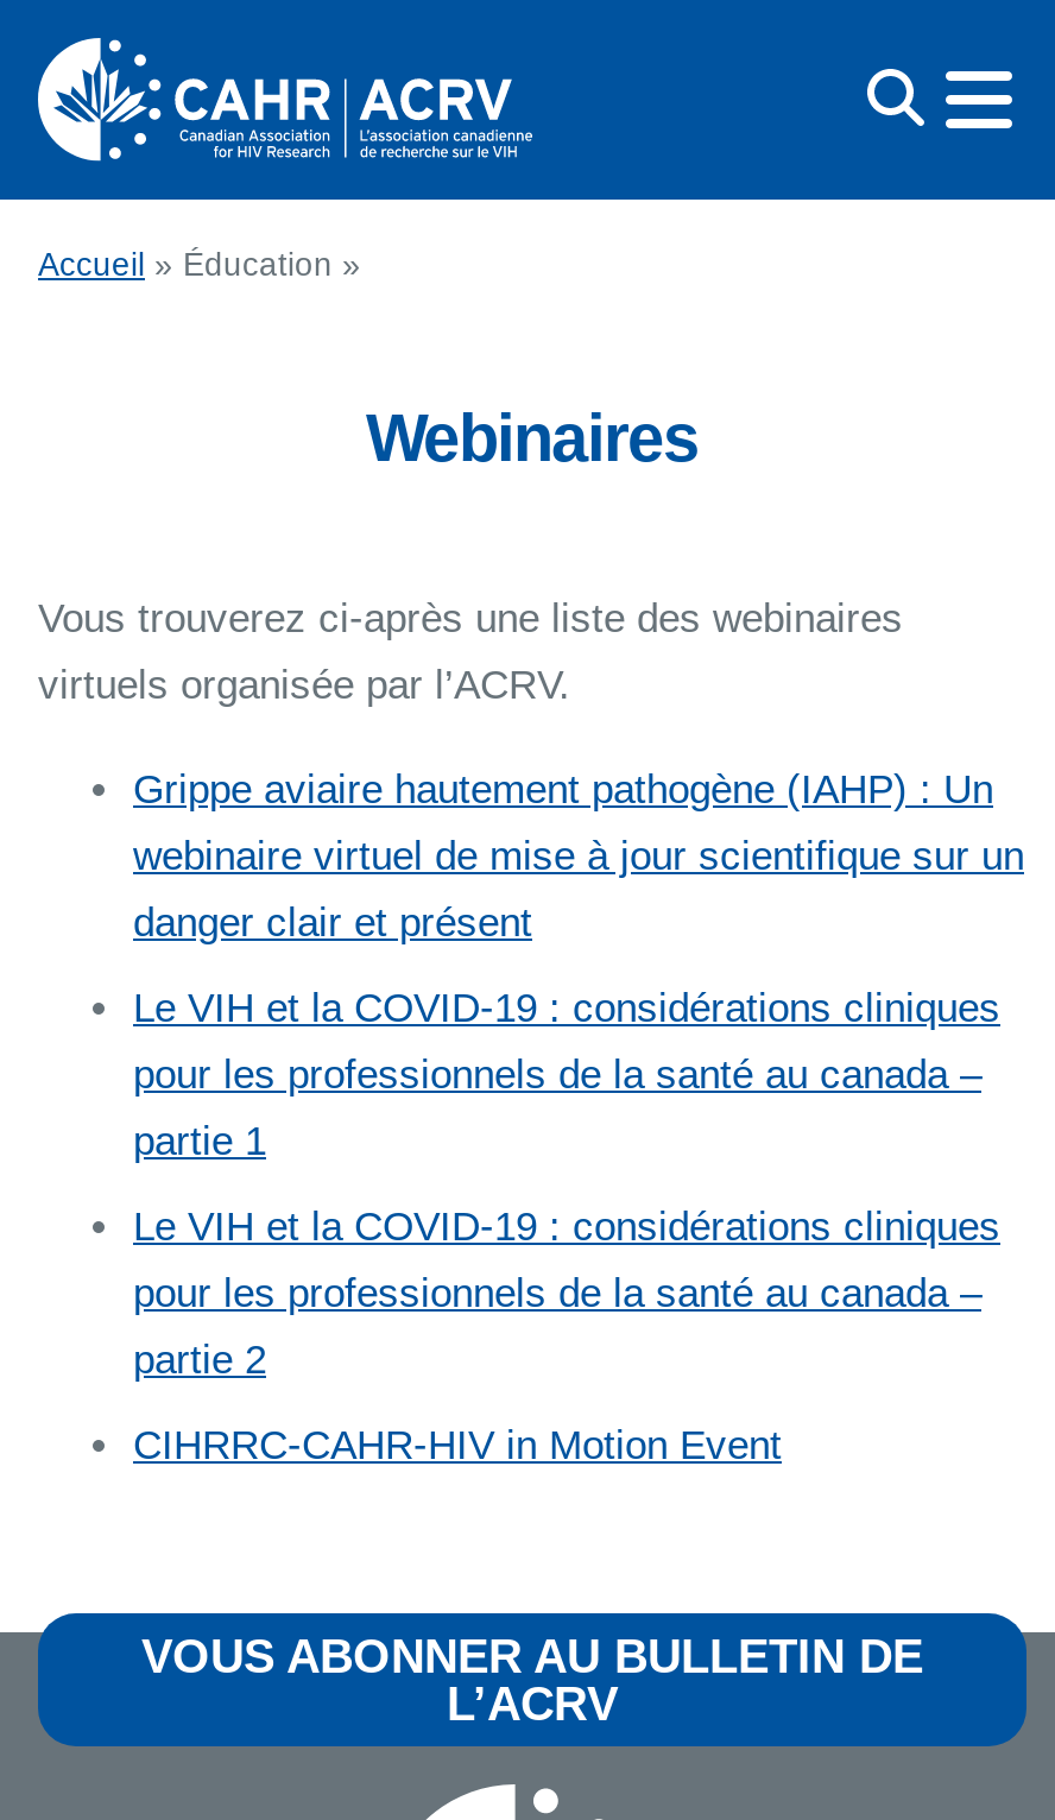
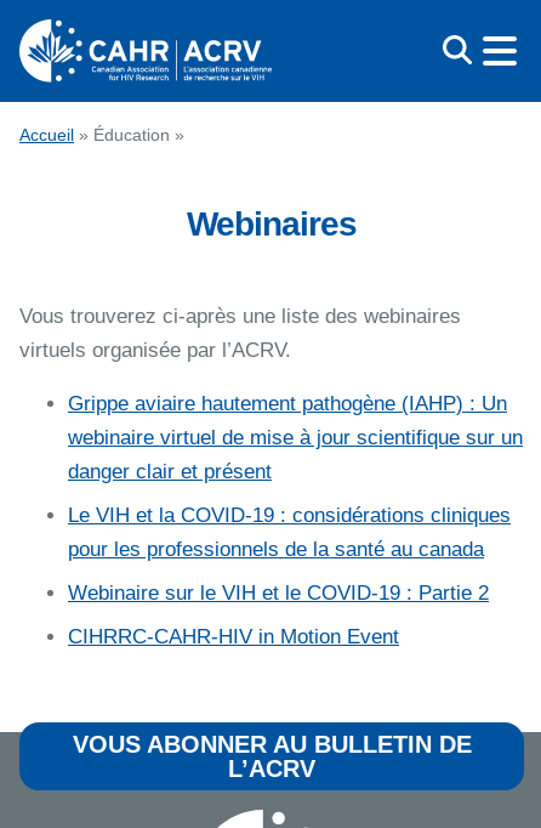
[133,1053,1000,1384] pour les professionnels de la santé au canada – | partie 1 | Le VIH et la COVID-19 : considérations cliniques | pour les professionnels de la santé au canada – | partie 2 -> [68,538,489,605] pour les professionnels de la santé au canada | Webinaire sur le VIH et le COVID-19 : Partie 2

